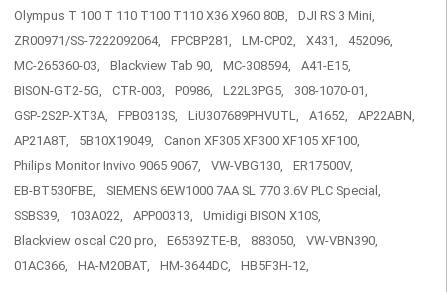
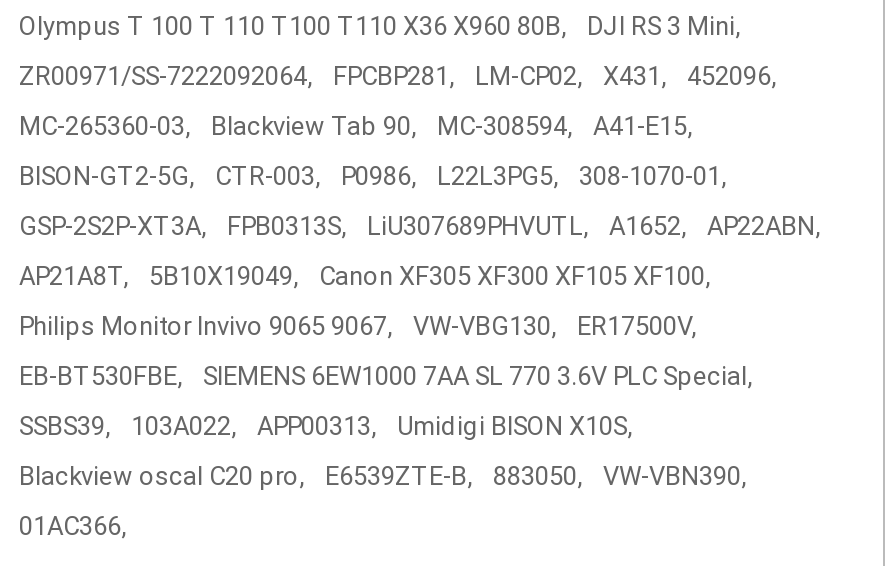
[78,258,309,273] HA-M20BAT, | HM-3644DC, | HB5F3H-12, -> none

